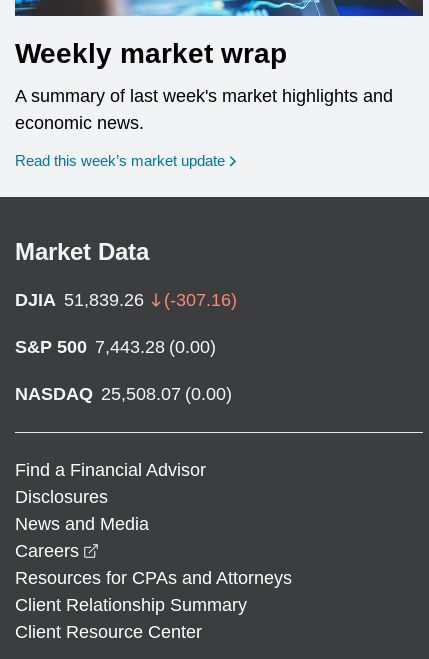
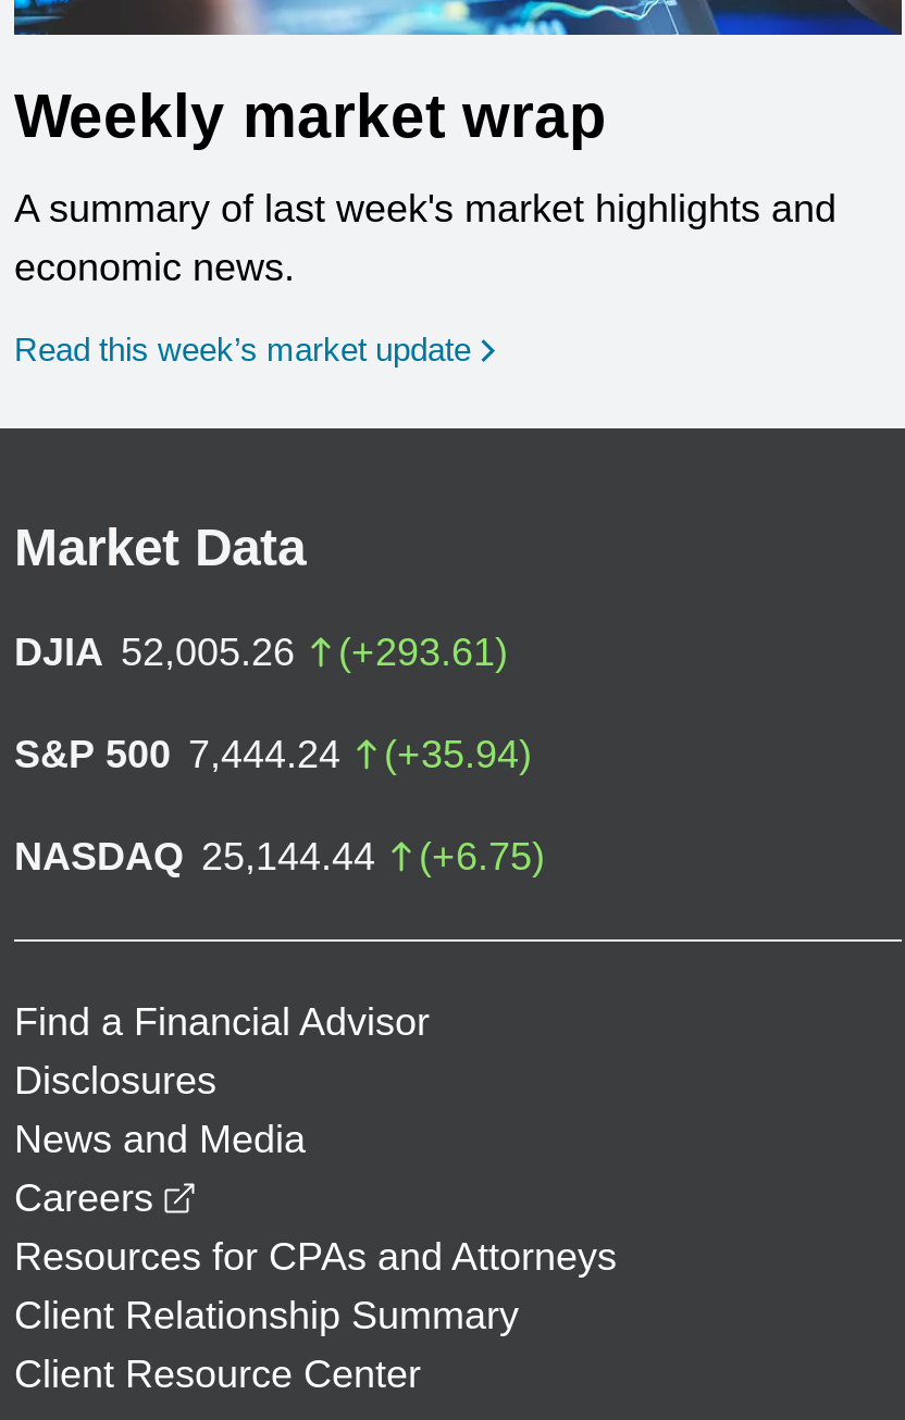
[15,290,237,310] DJIA 51,839.26 | (-307.16) -> [14,630,508,674] DJIA 52,005.26 | (+293.61)
[15,337,216,357] S&P 500 7,443.28 (0.00) -> [14,732,532,776] S&P 500 7,444.24 | (+35.94)
[15,384,232,404] NASDAQ 25,508.07 (0.00) -> [14,835,545,878] NASDAQ 25,144.44 | (+6.75)

